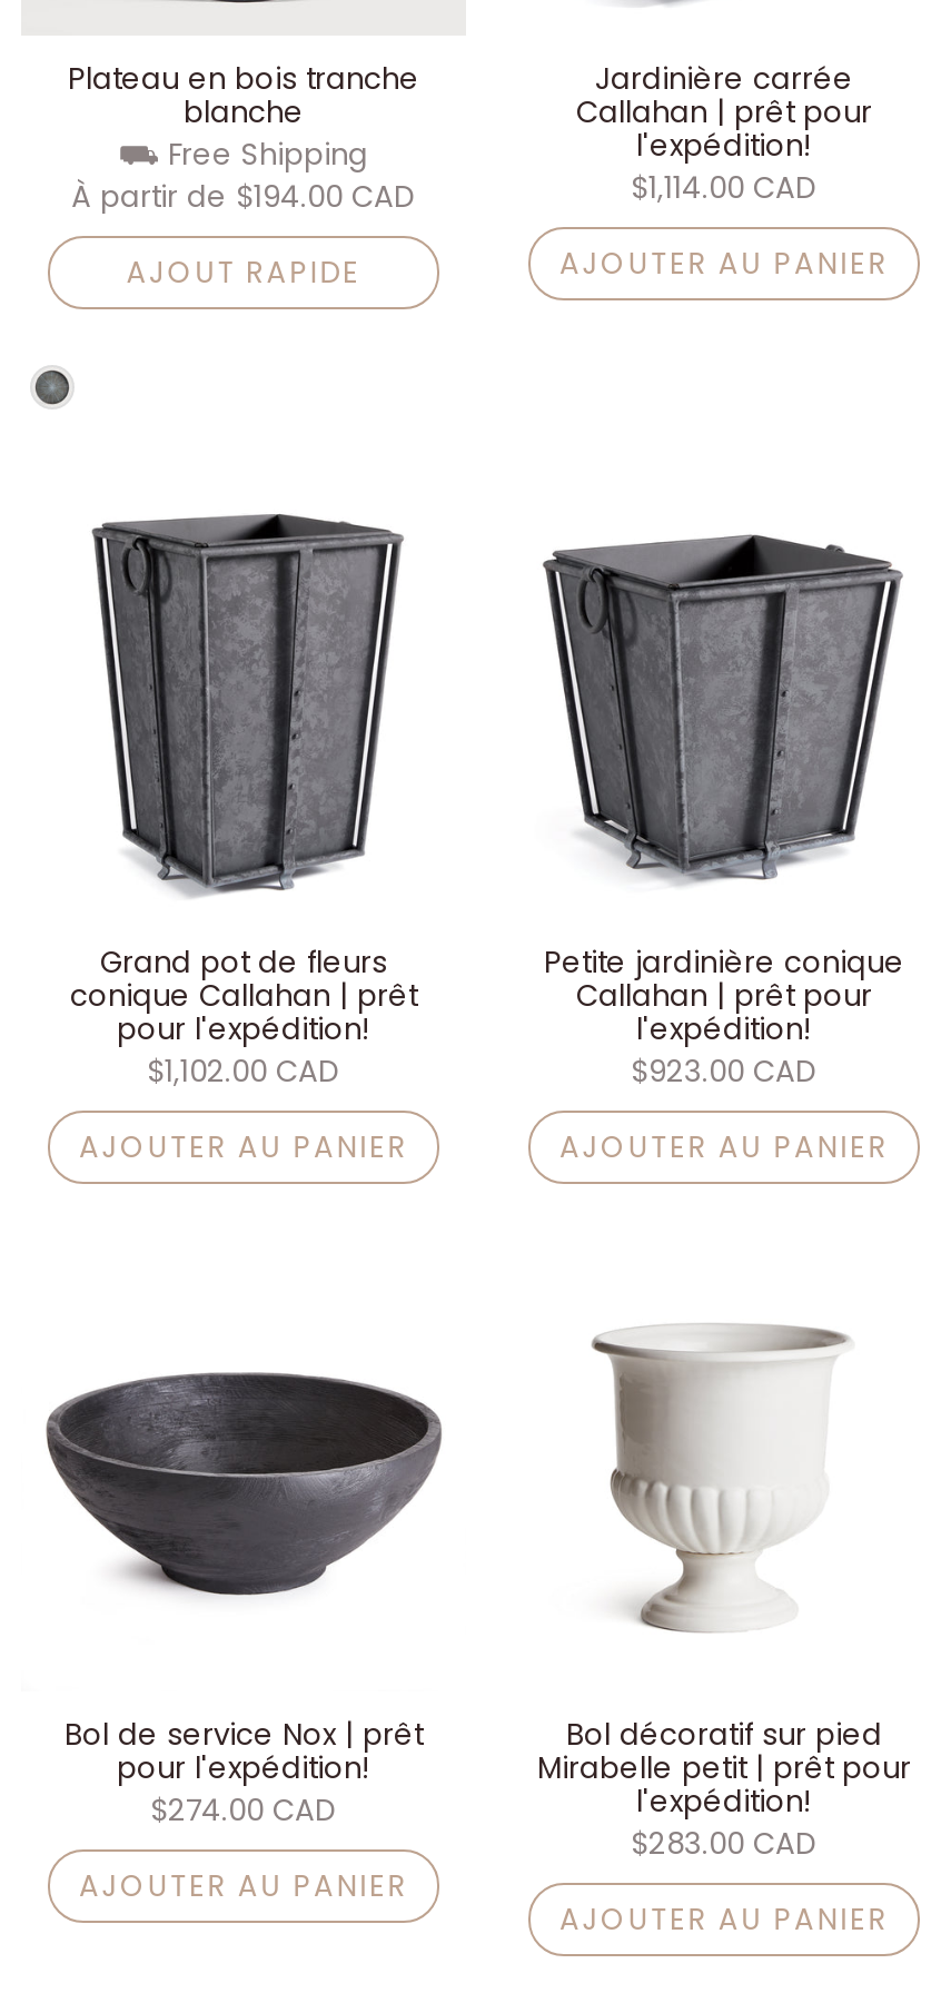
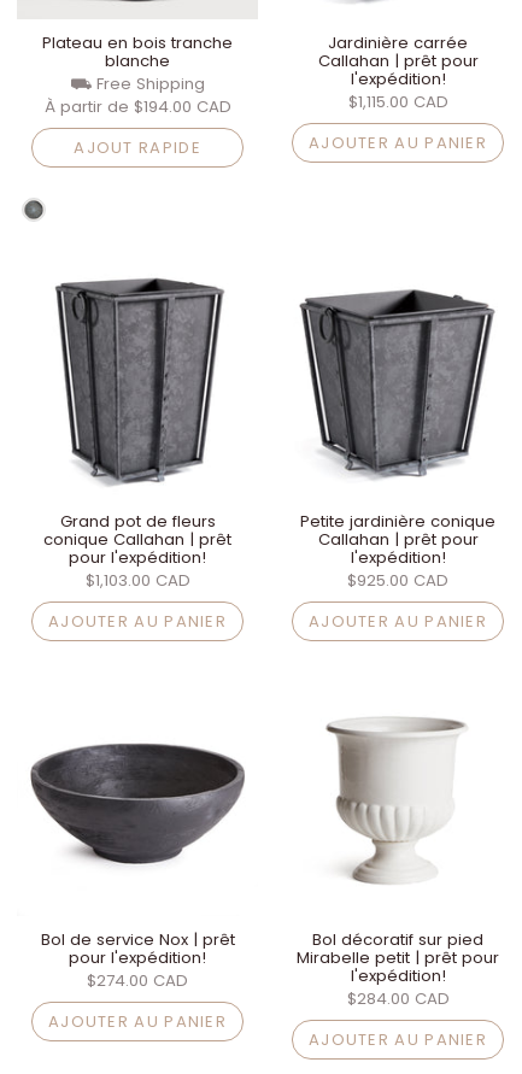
[631,167,818,209] $1,114.00 CAD -> [348,90,448,113] $1,115.00 CAD
[147,1050,340,1093] $1,102.00 CAD -> [85,569,190,592] $1,103.00 CAD
[631,1050,818,1093] $923.00 CAD -> [347,569,448,592] $925.00 CAD
[631,1823,818,1865] $283.00 CAD -> [347,987,449,1010] $284.00 CAD

